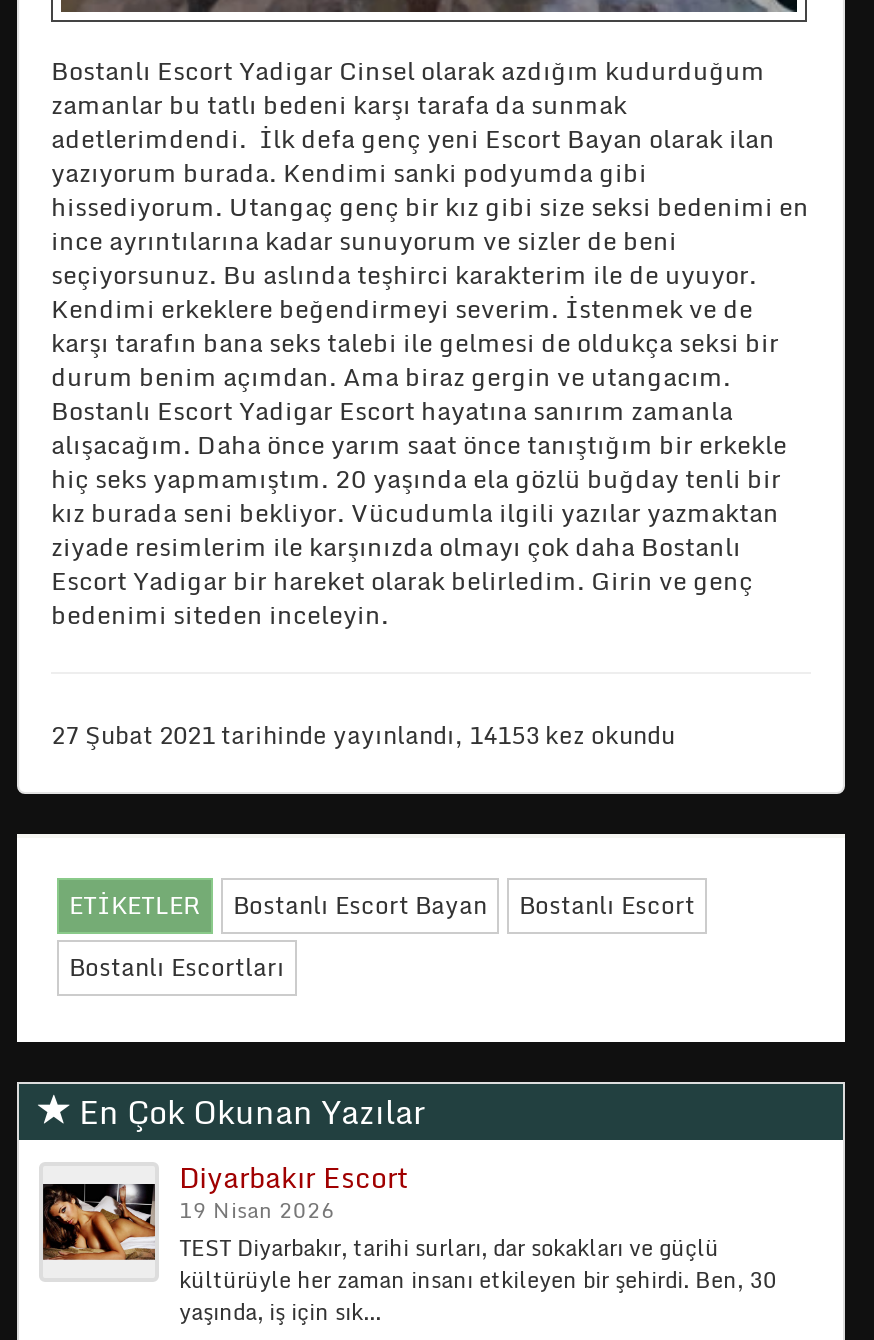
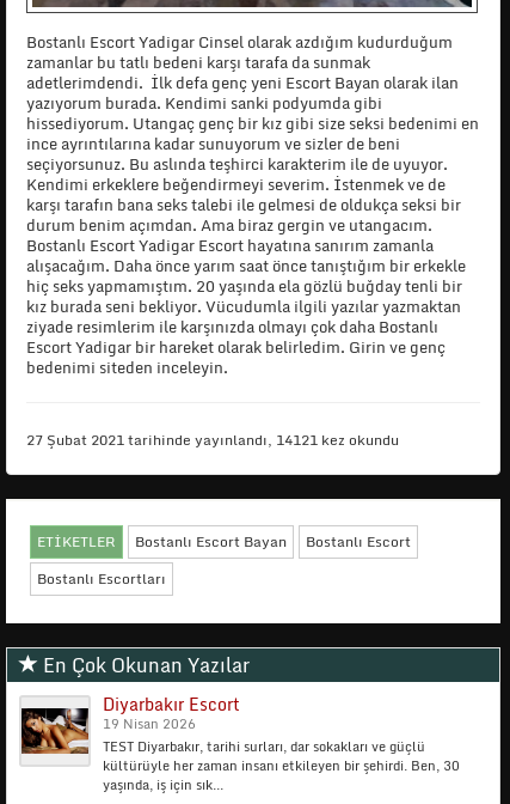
[51,716,675,754] 27 Şubat 2021 tarihinde yayınlandı, 14153 kez okundu -> [26,428,399,451] 27 Şubat 2021 tarihinde yayınlandı, 14121 kez okundu

